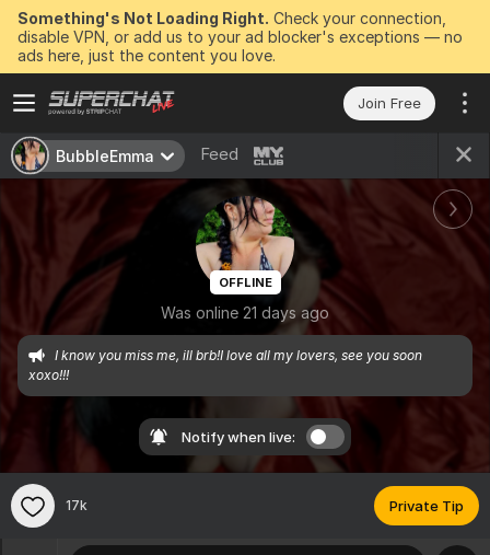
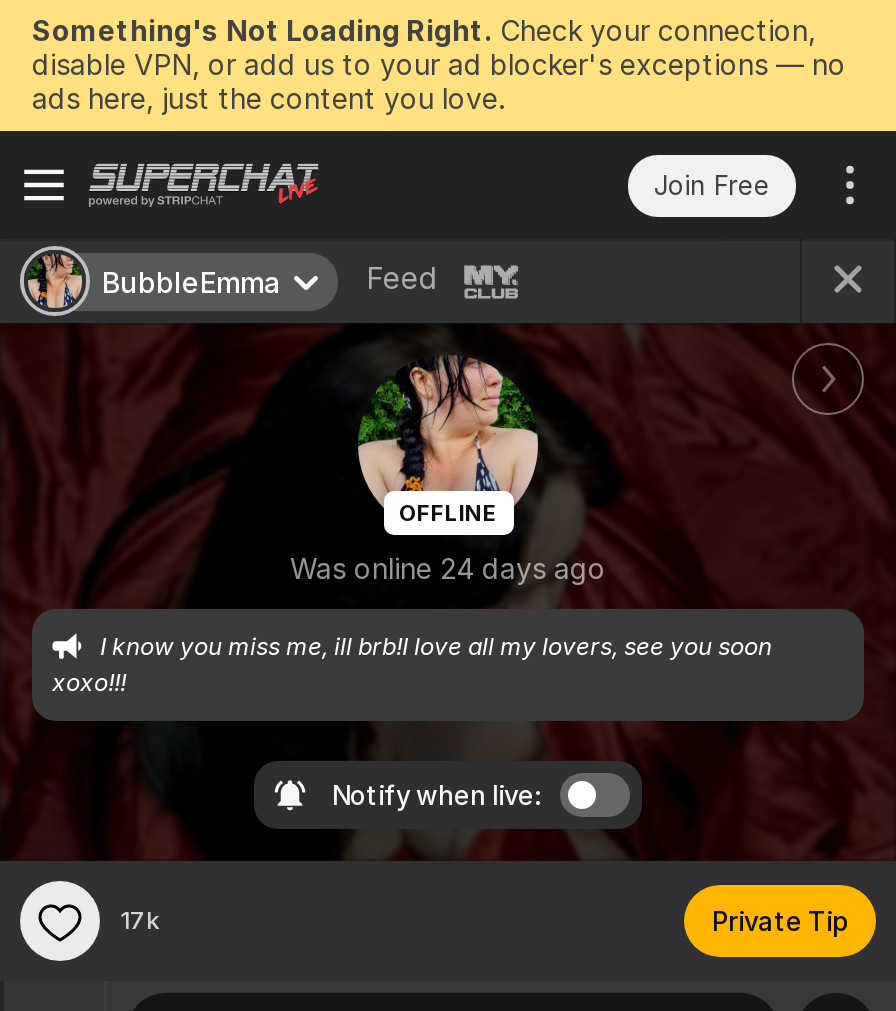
[161,303,329,322] Was online 21 days ago -> [290,551,606,585] Was online 24 days ago

